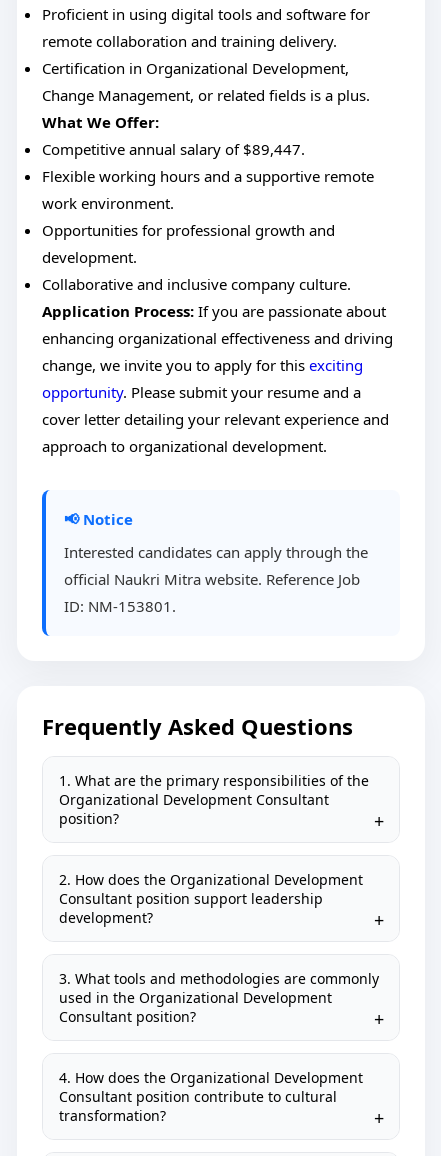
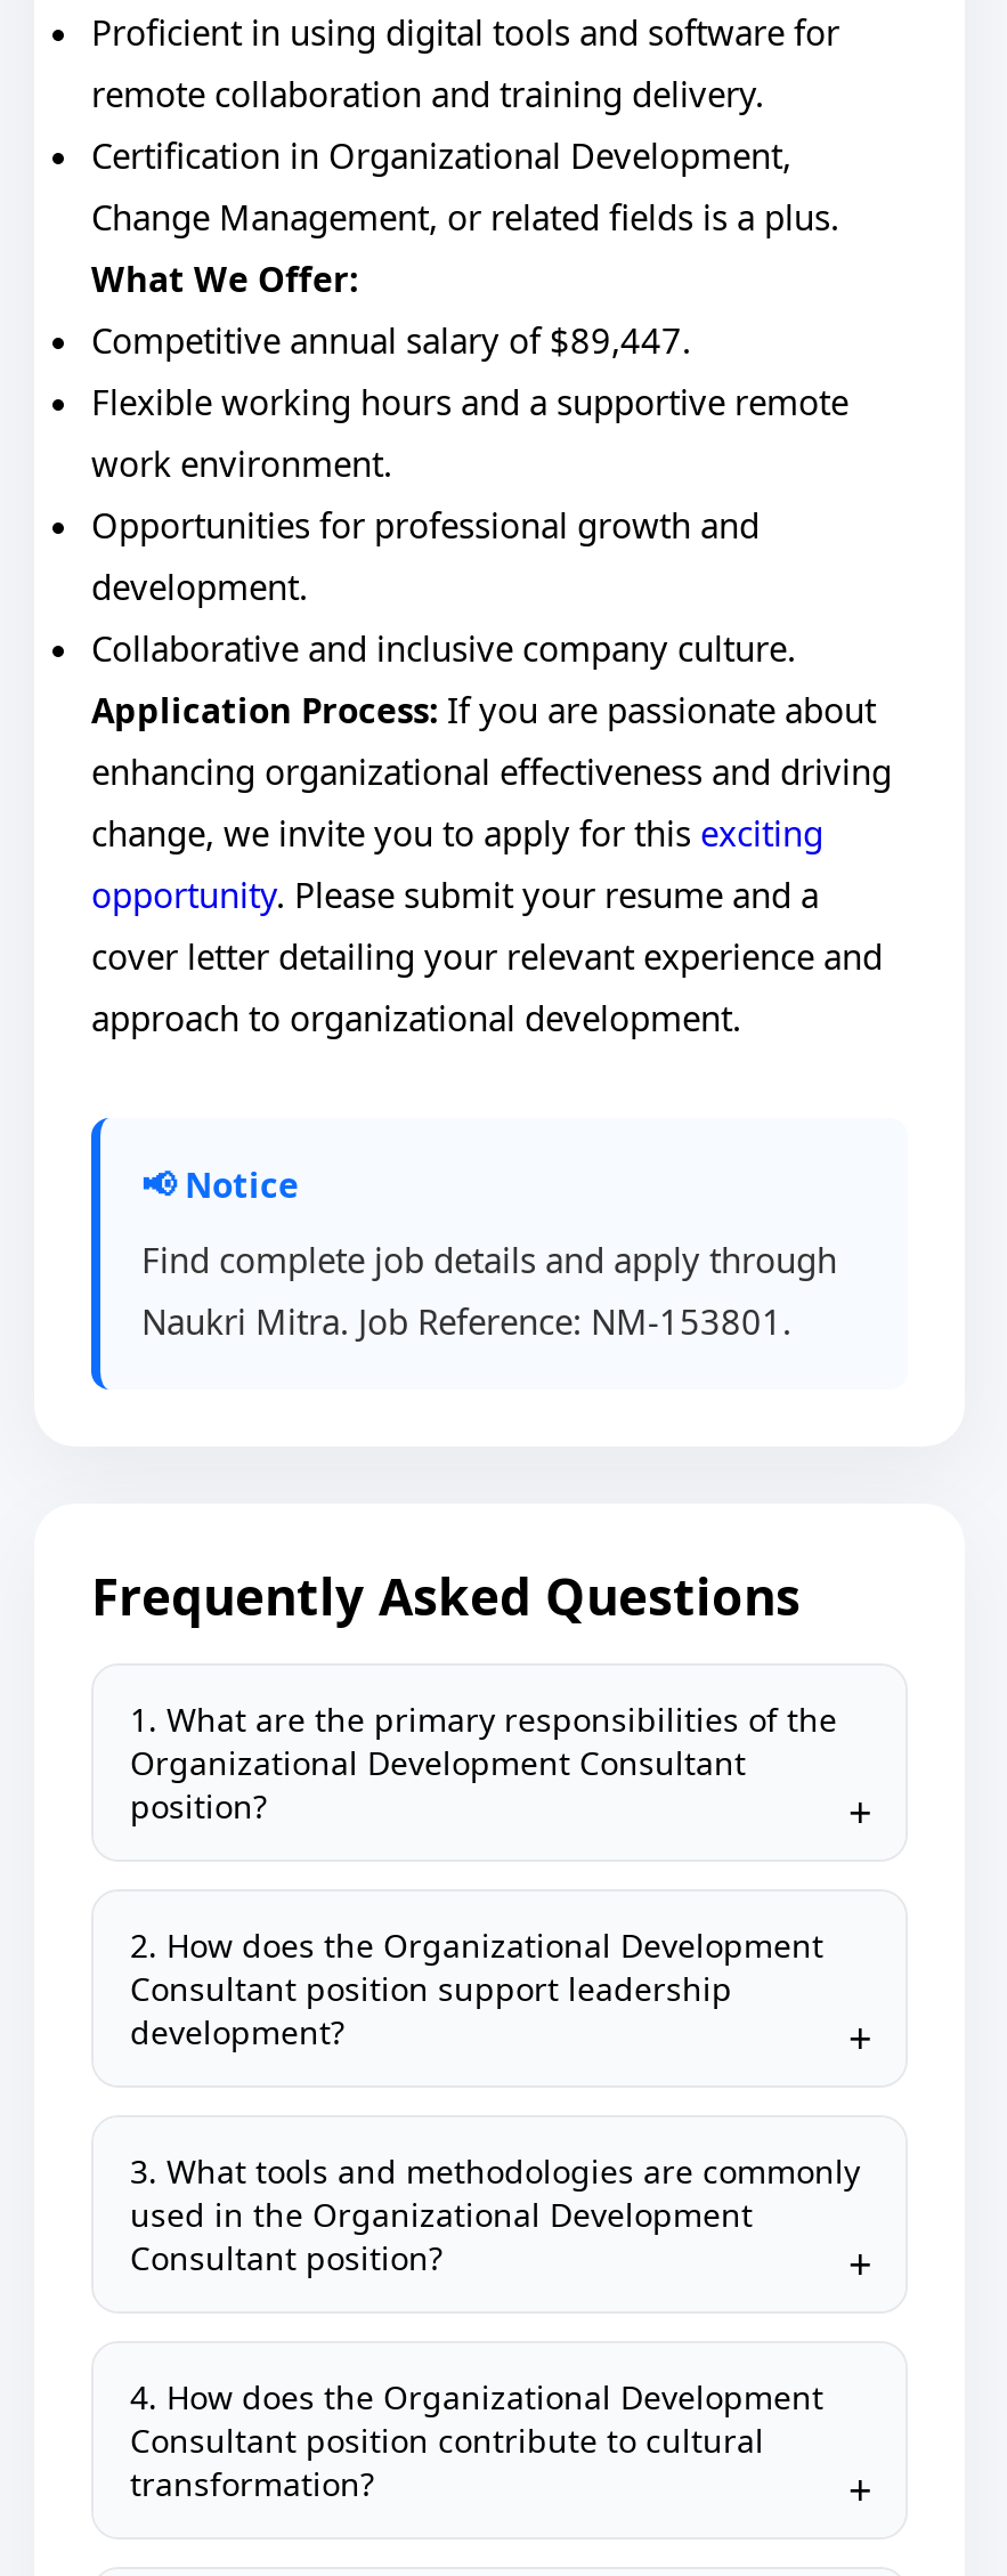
[64,542,368,616] Interested candidates can apply through the | official Naukri Mitra website. Reference Job | ID: NM-153801. -> [141,1237,837,1344] Find complete job details and apply through | Naukri Mitra. Job Reference: NM-153801.

